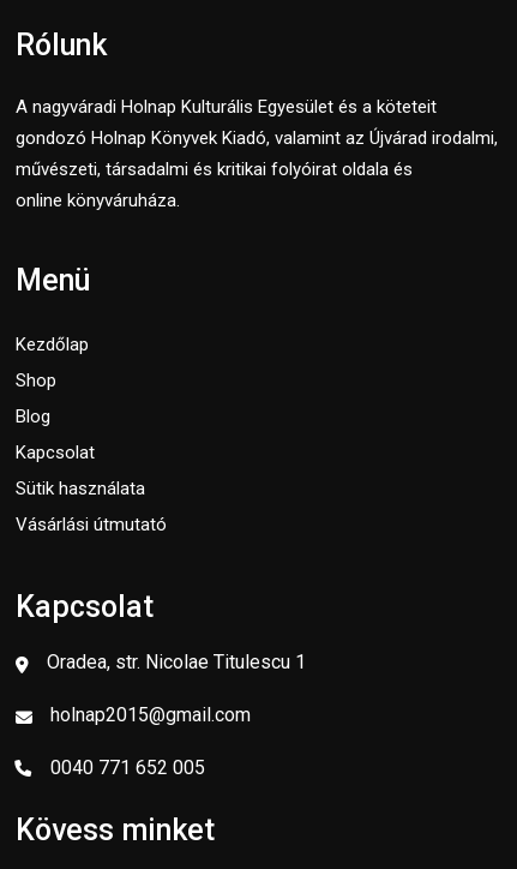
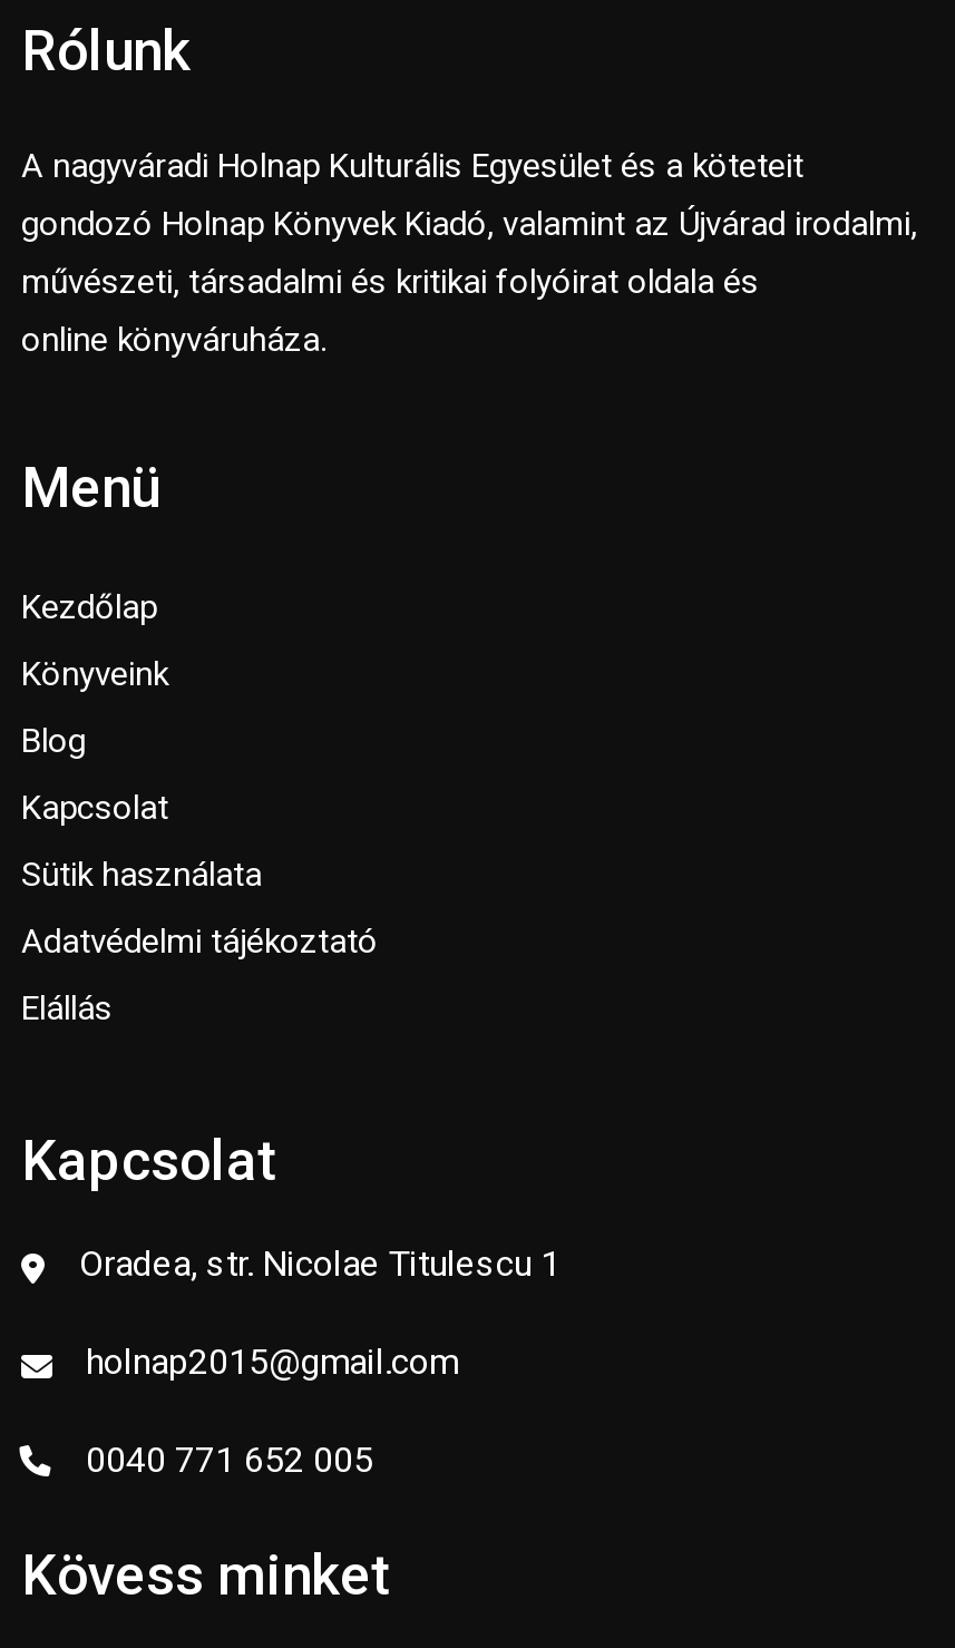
[16,370,56,392] Shop -> [21,655,168,695] Könyveink
[16,514,167,536] Vásárlási útmutató -> [21,922,378,1029] Adatvédelmi tájékoztató | Elállás

